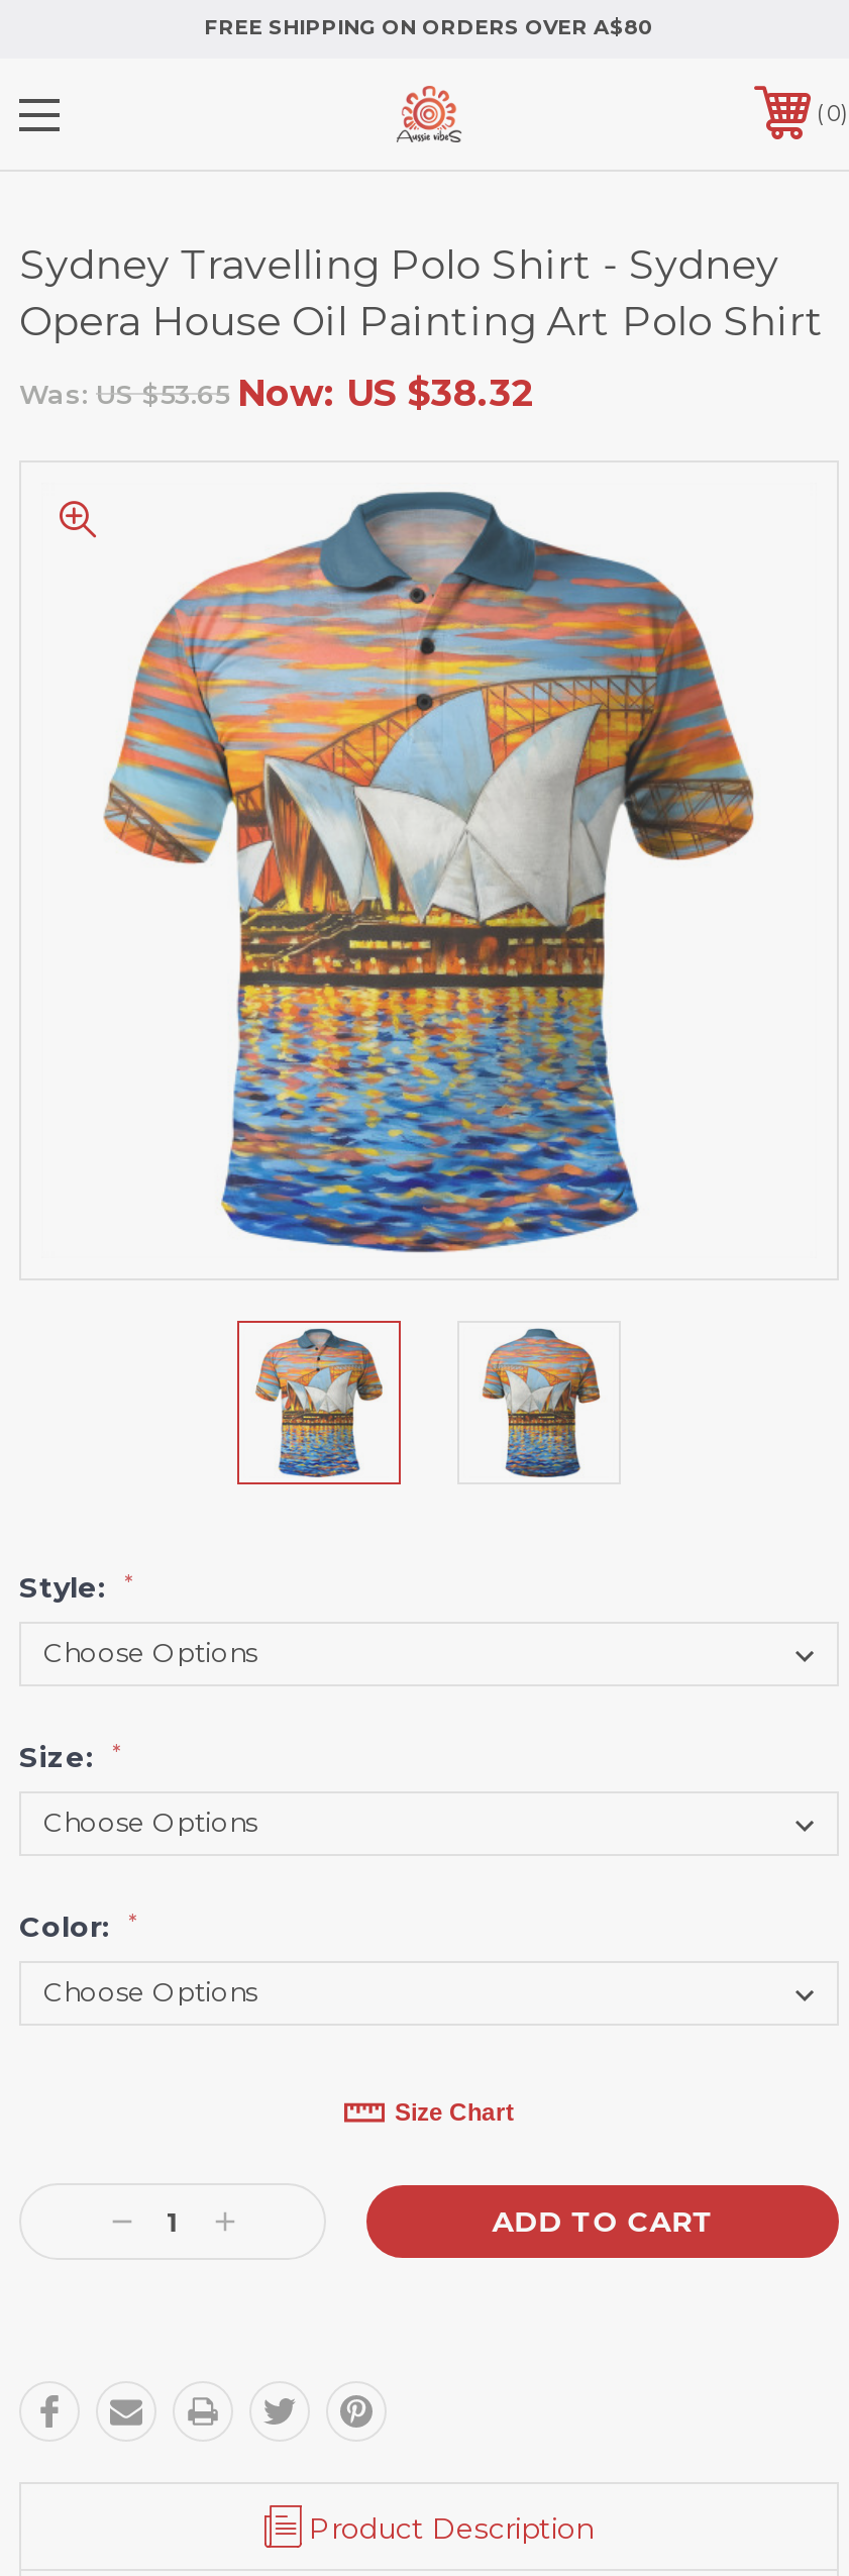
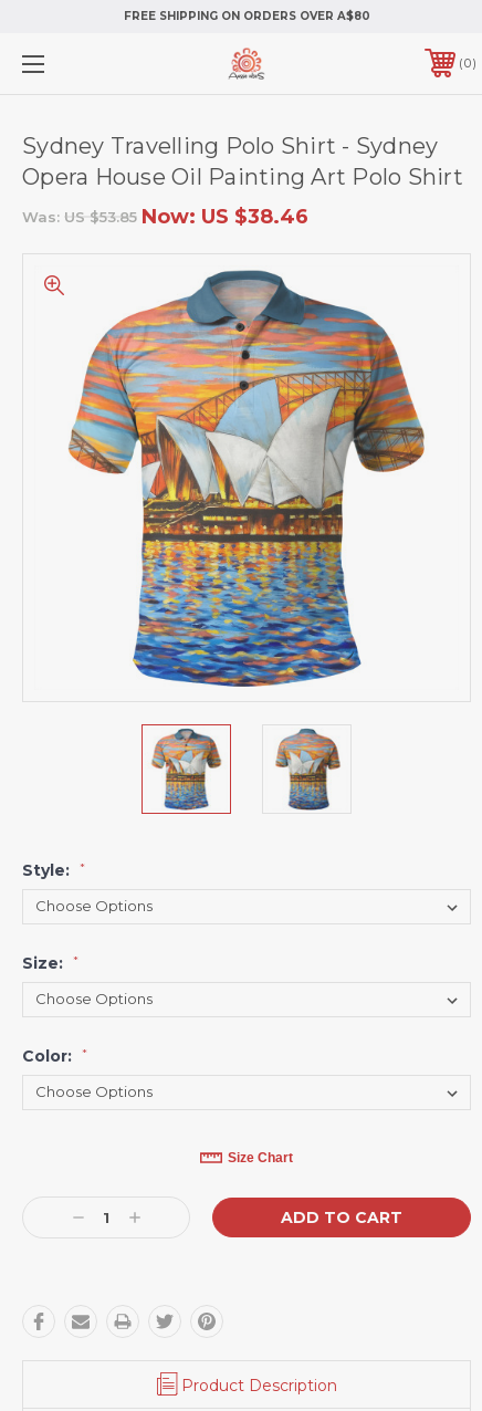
[19,372,536,416] Was: US $53.65 Now: US $38.32 -> [22,205,308,229] Was: US $53.85 Now: US $38.46

